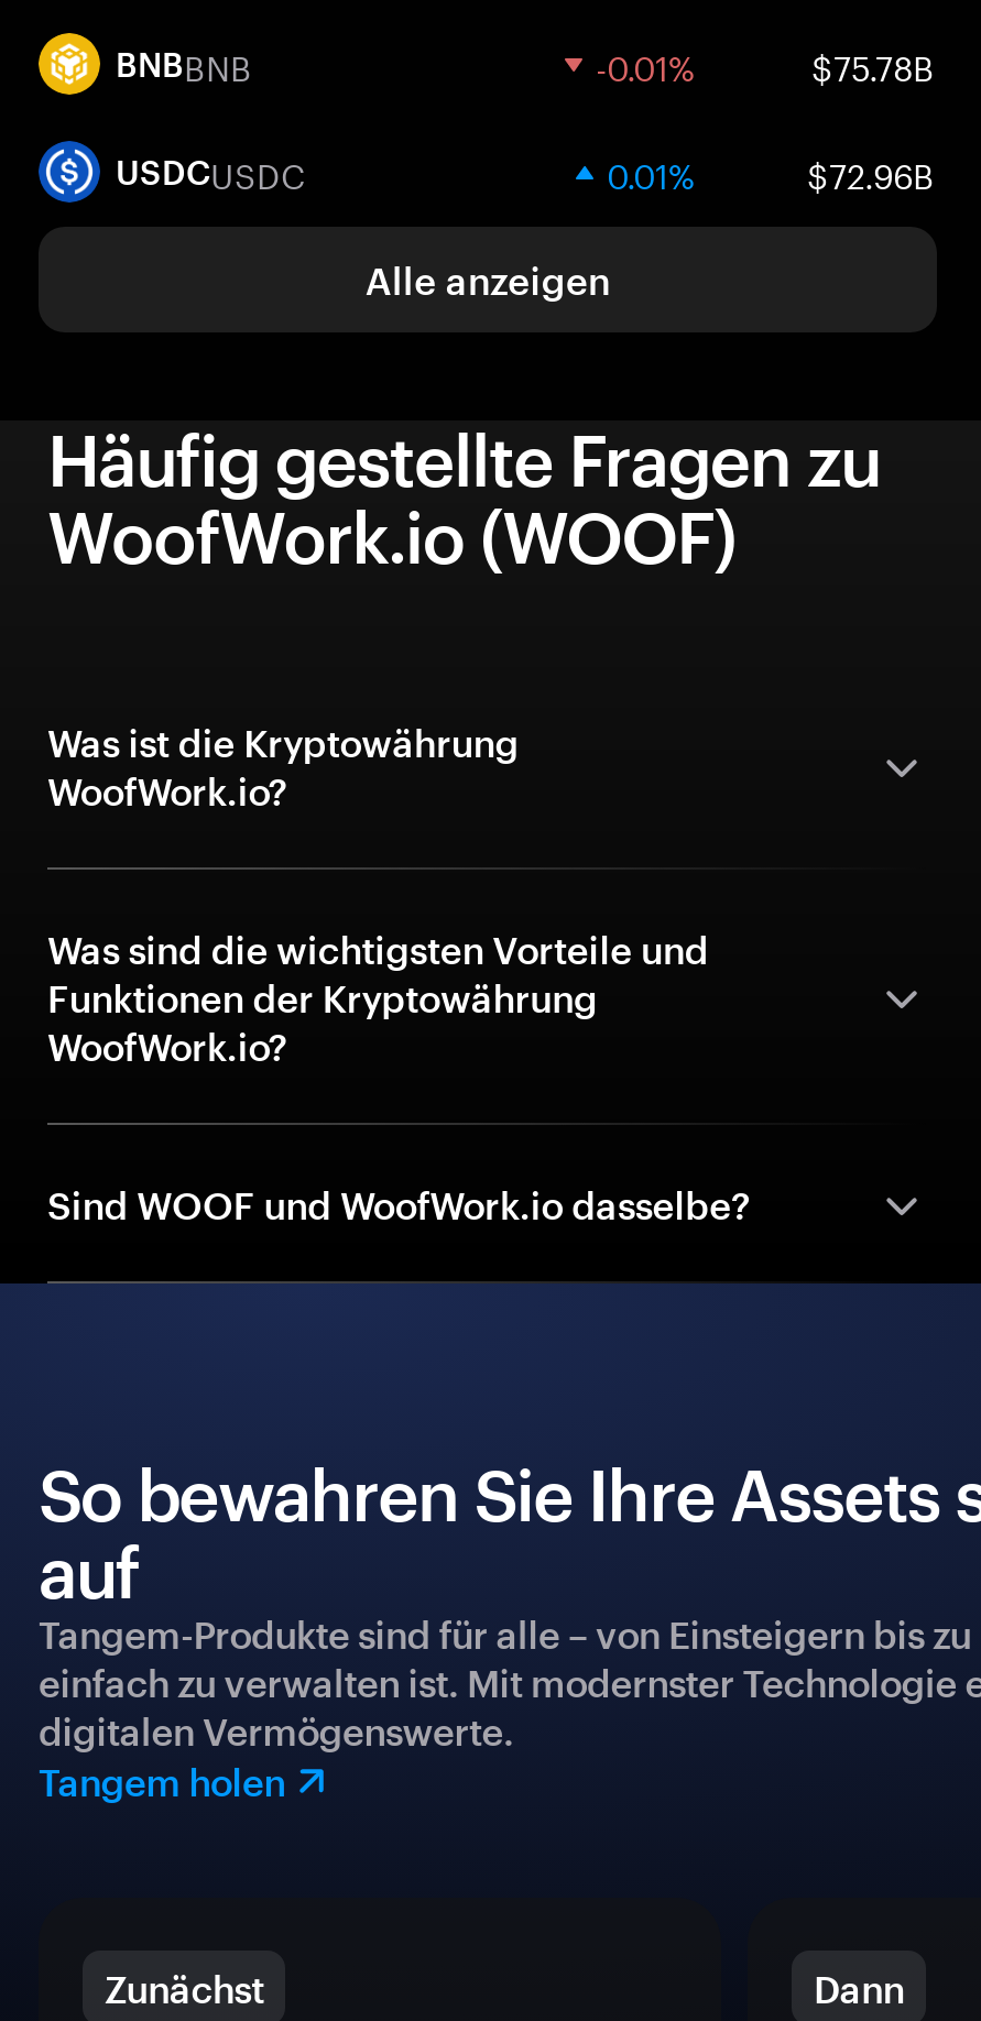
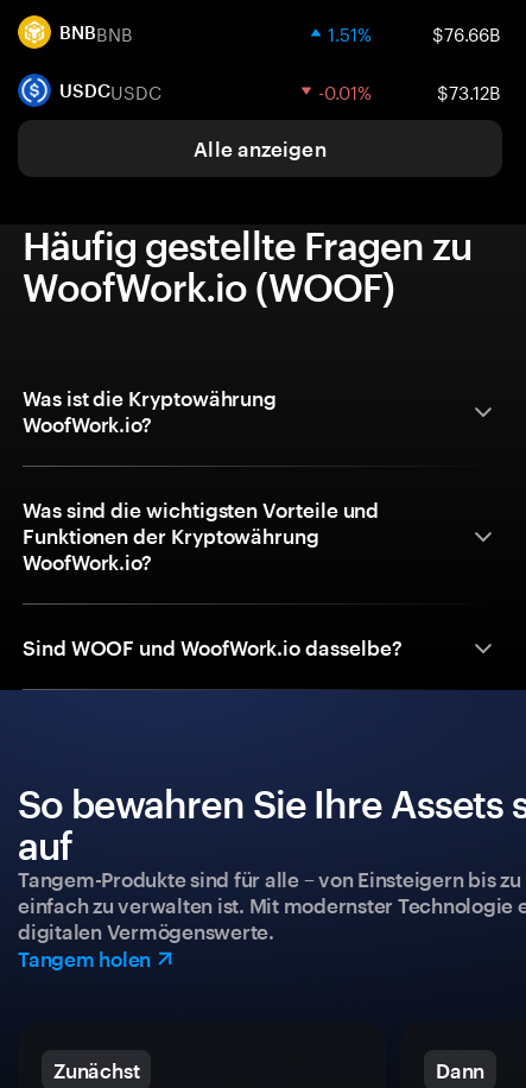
[596,37,935,90] -0.01% | $75.78B -> [328,18,501,46] 1.51% | $76.66B
[607,145,935,198] 0.01% | $72.96B -> [318,76,501,105] -0.01% | $73.12B

